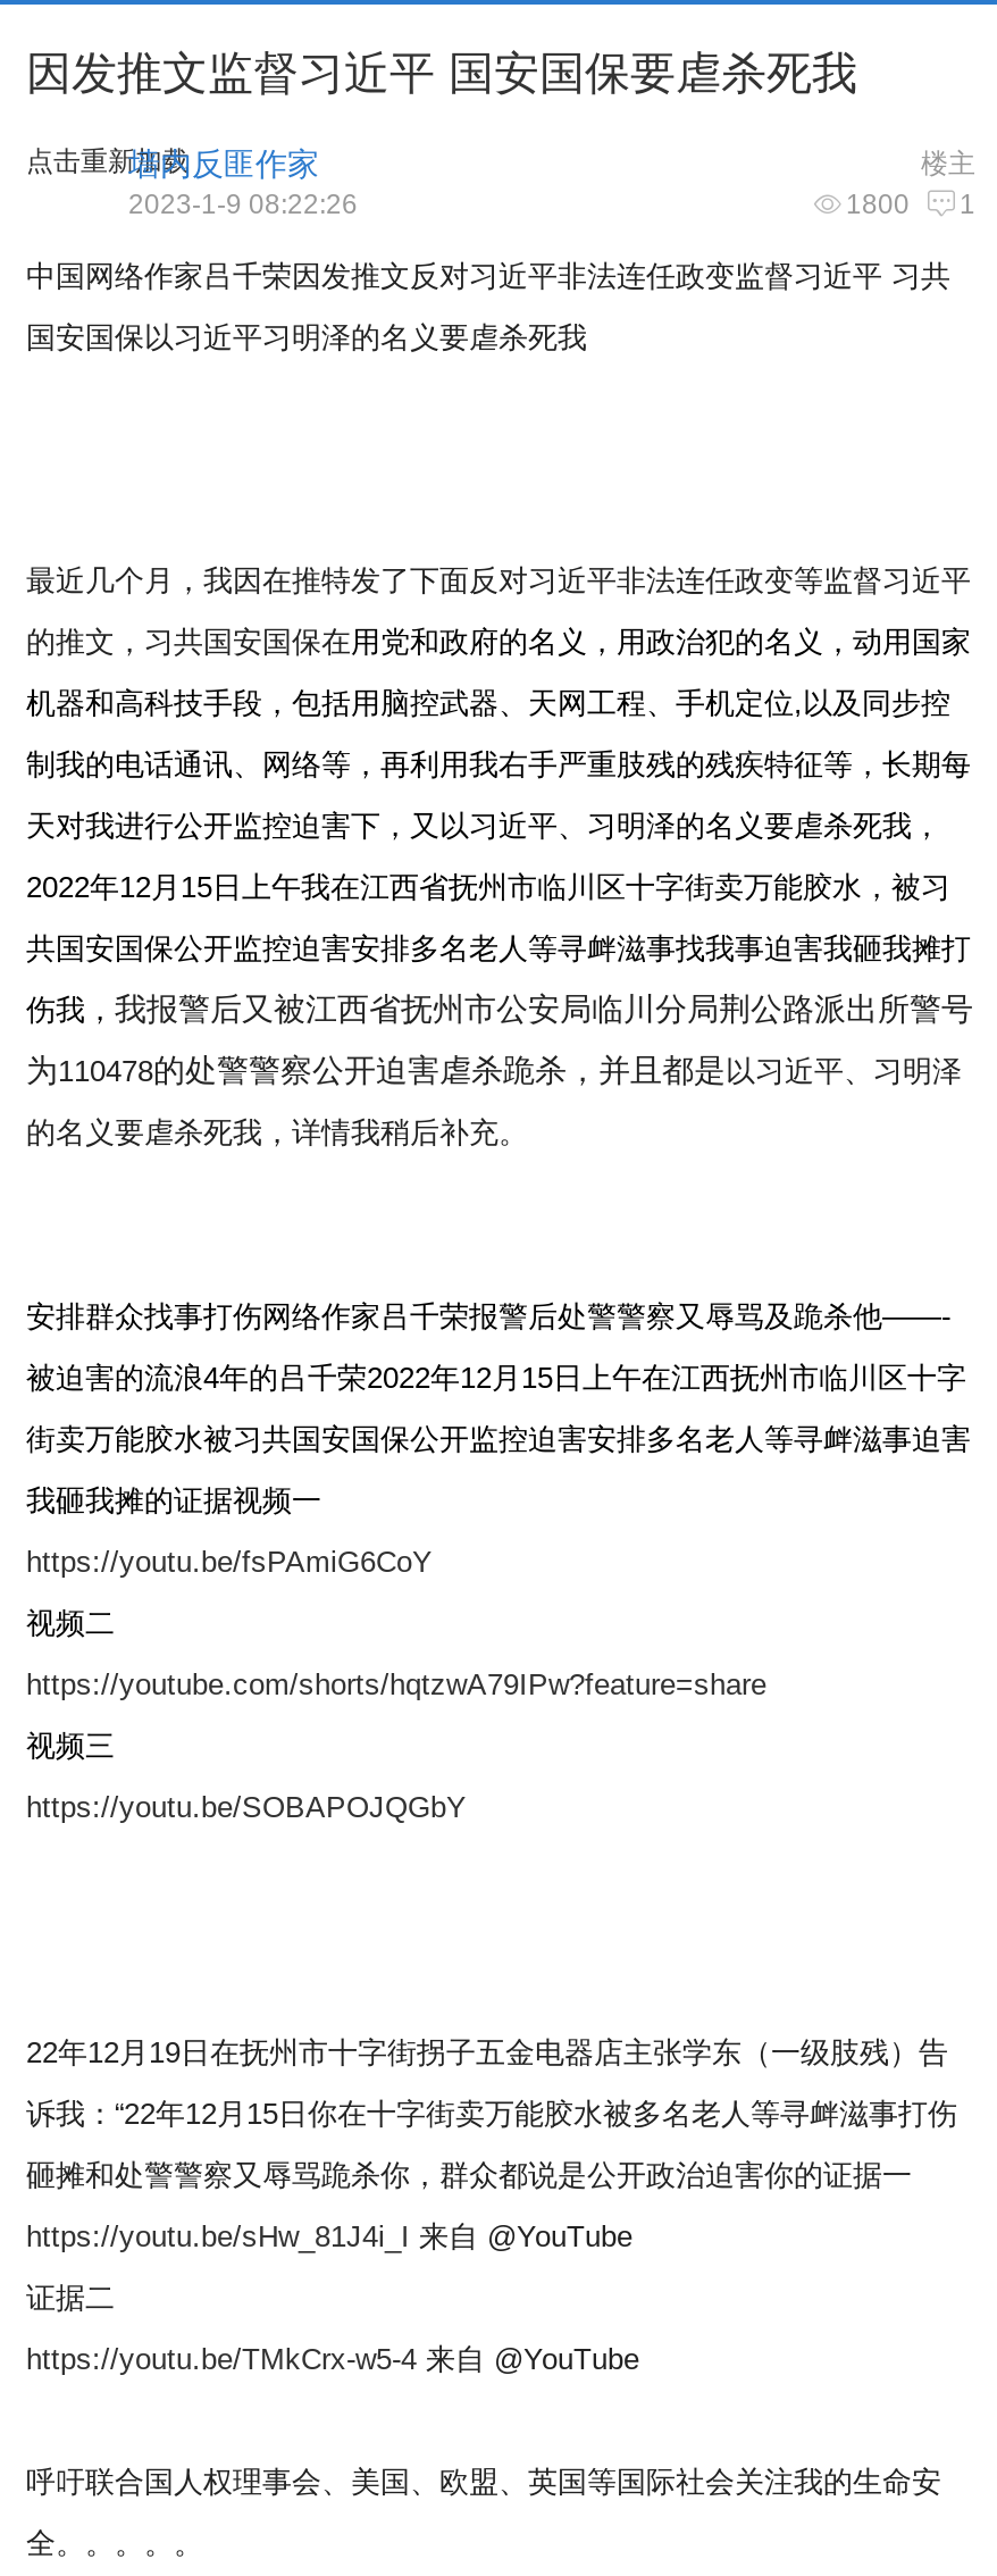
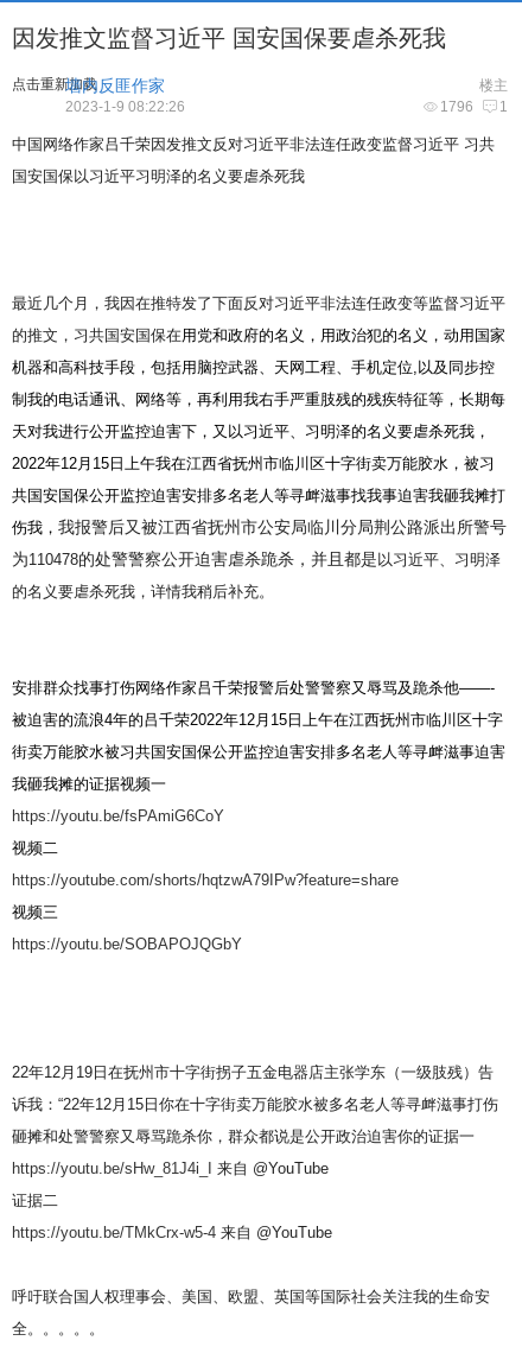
[846,189,975,220] 1800 1 -> [440,99,508,115] 1796 1

